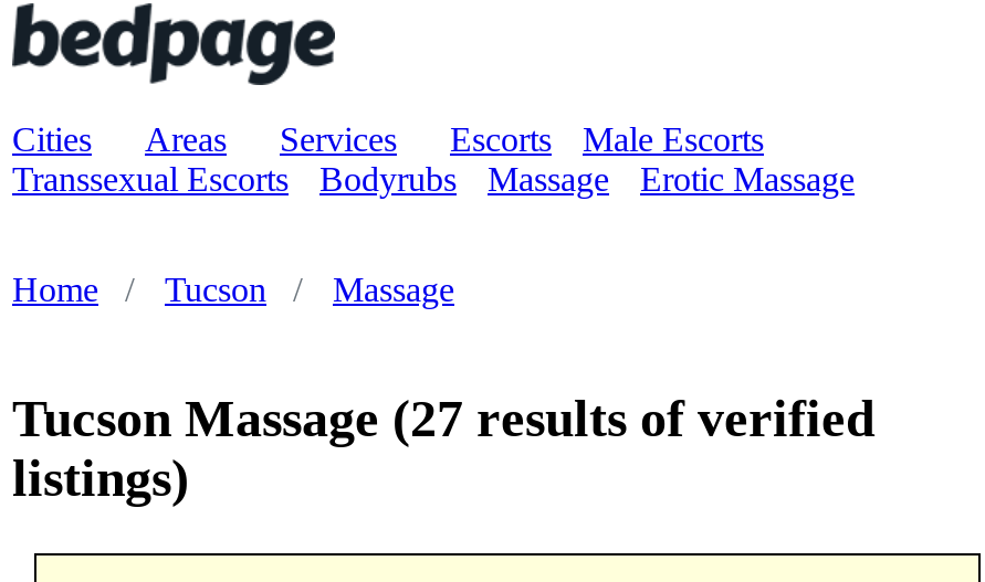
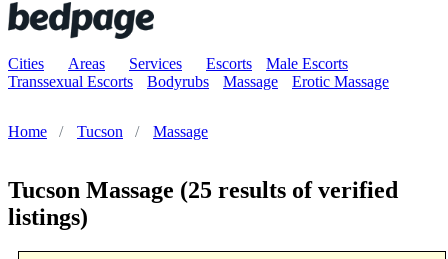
[12,390,874,447] Tucson Massage (27 results of verified -> [8,177,398,203] Tucson Massage (25 results of verified

